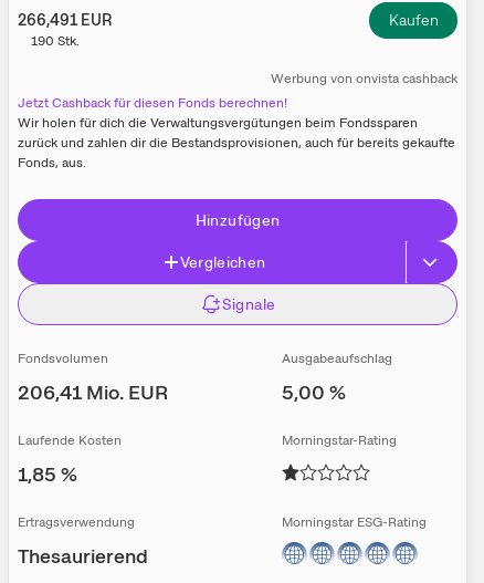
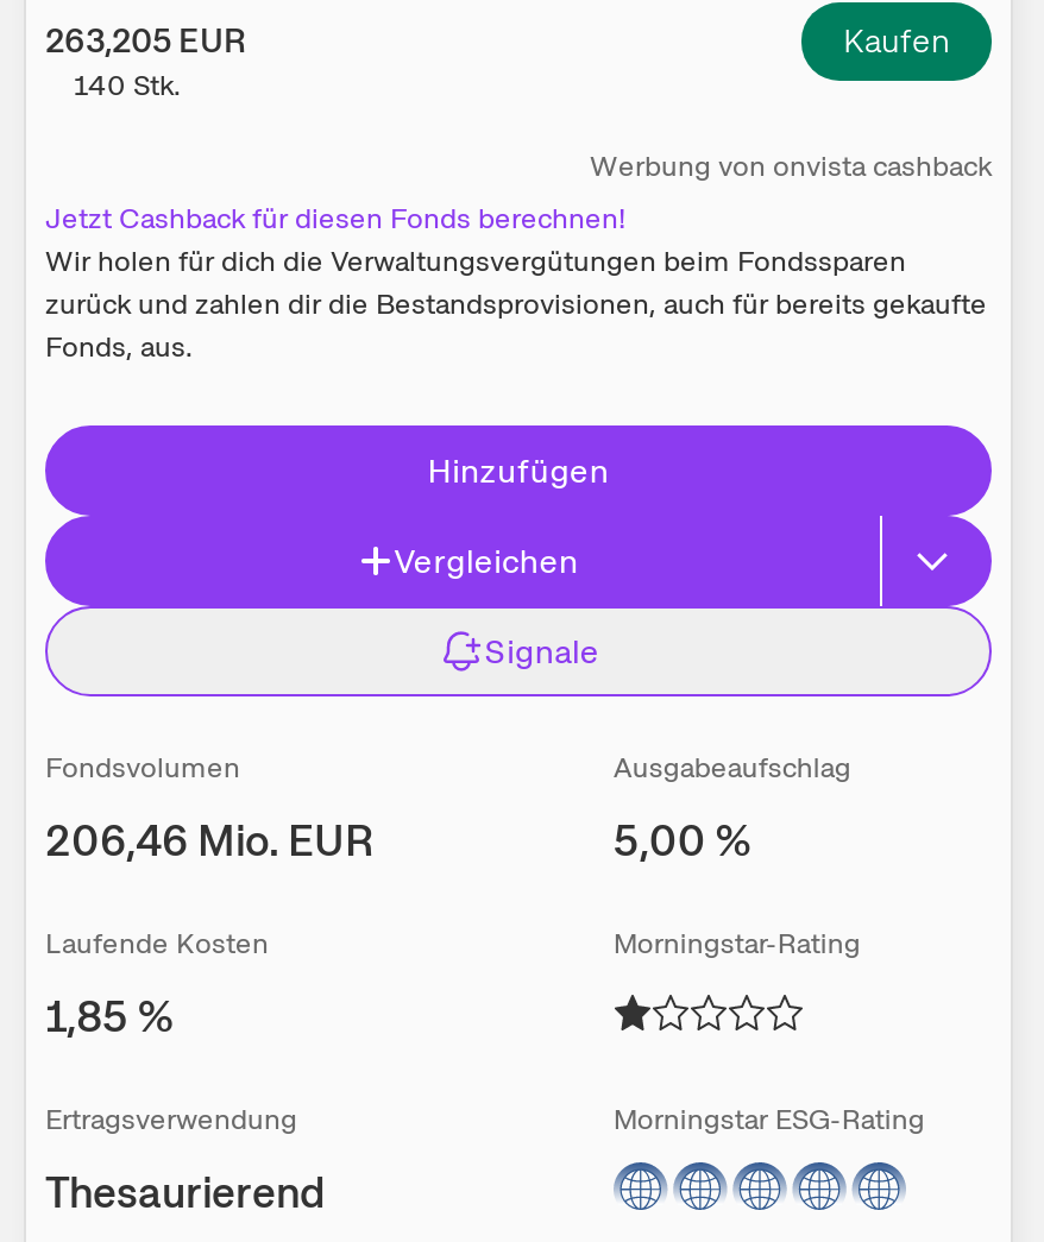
[18,10,112,30] 266,491 EUR -> [45,19,245,62] 263,205 EUR
[31,32,80,50] 190 Stk. -> [74,67,181,105] 140 Stk.
[18,380,168,405] 206,41 Mio. EUR -> [45,813,373,868] 206,46 Mio. EUR

